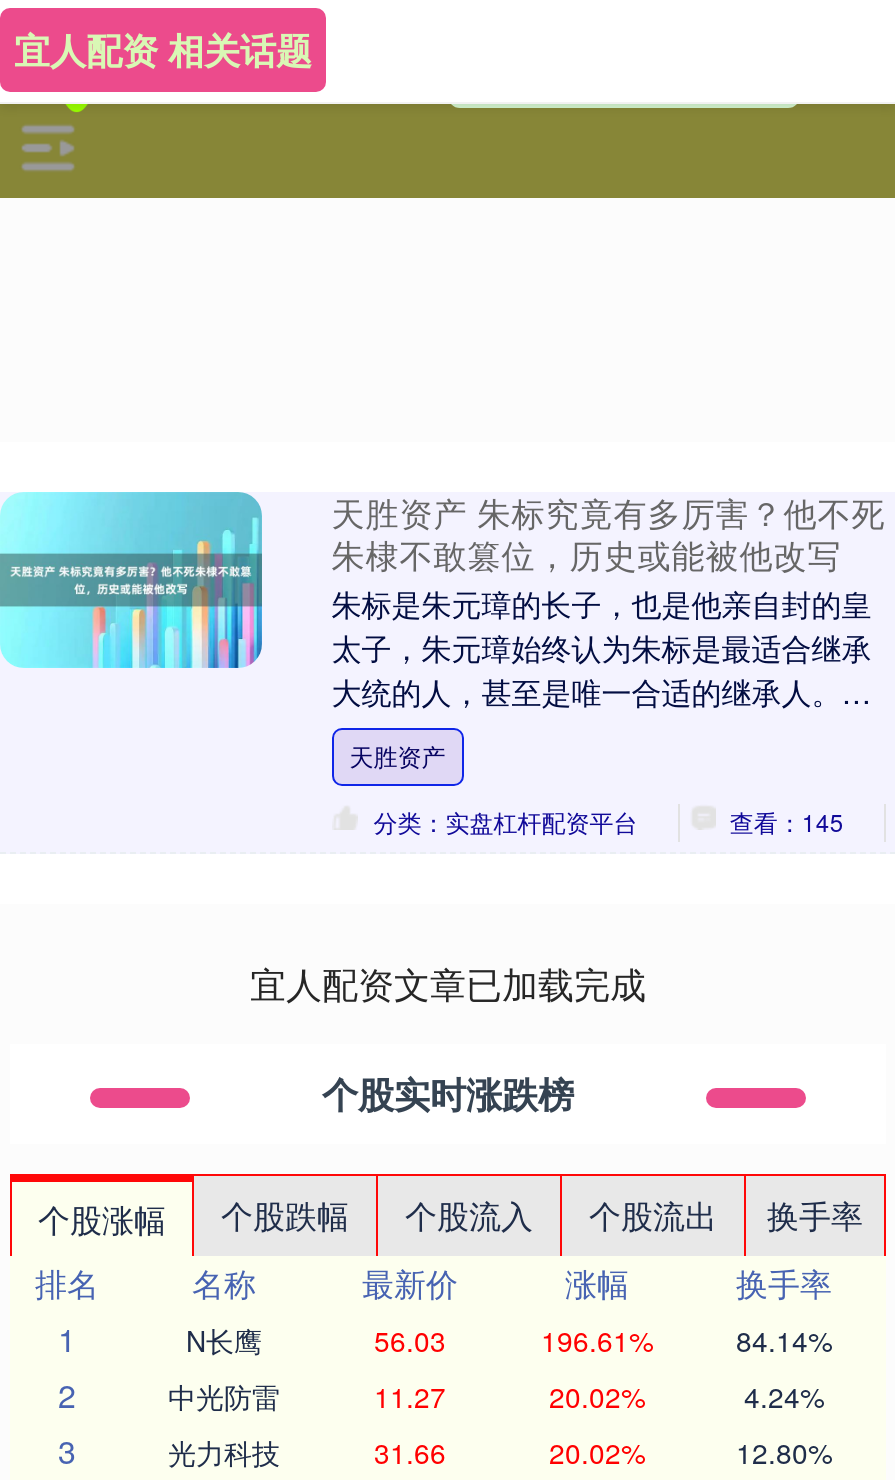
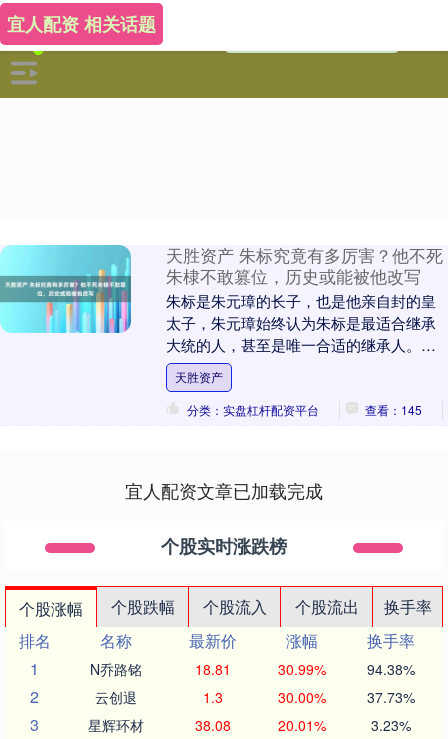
[186,1320,832,1360] N长鹰 | 56.03 | 196.61% | 84.14% -> [90,659,414,679] N乔路铭 | 18.81 | 30.99% | 94.38%
[168,1376,824,1416] 中光防雷 | 11.27 | 20.02% | 4.24% -> [95,687,414,707] 云创退 | 1.3 | 30.00% | 37.73%
[168,1432,832,1472] 光力科技 | 31.66 | 20.02% | 12.80% -> [88,715,410,735] 星辉环材 | 38.08 | 20.01% | 3.23%

